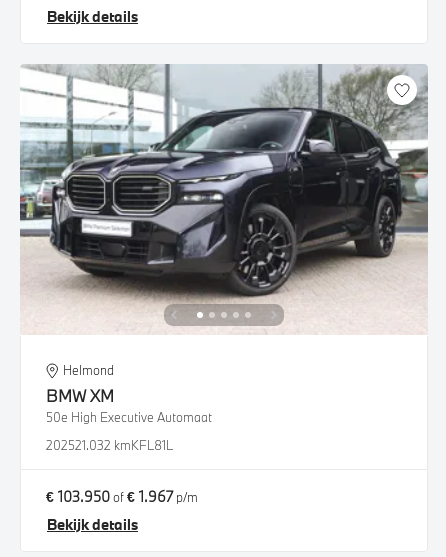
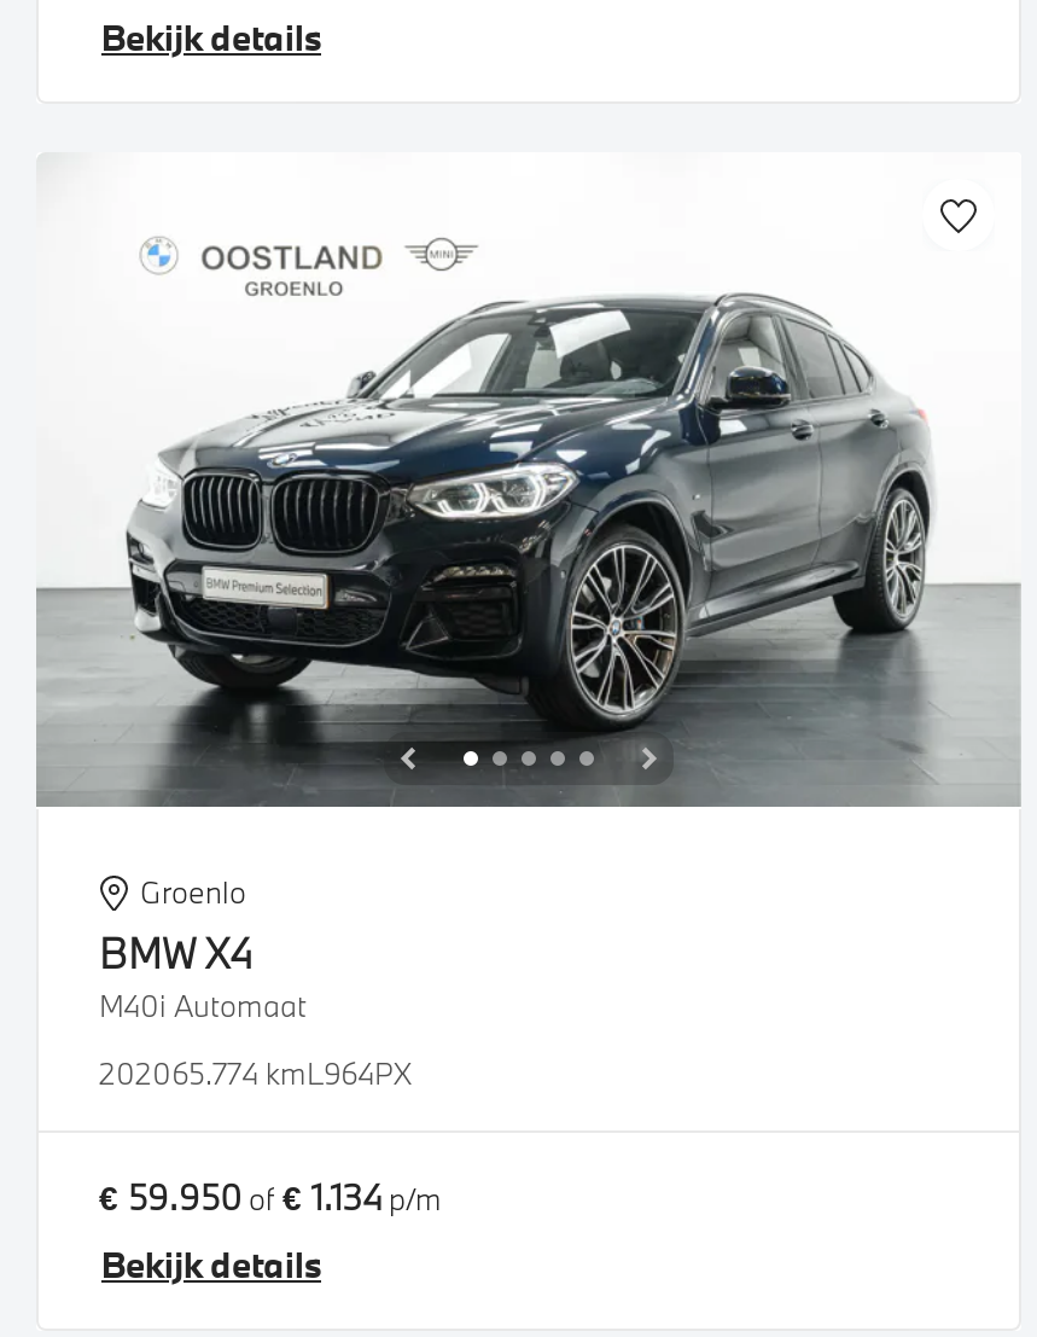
[19,63,429,425] [image] | Helmond | BMW XM | 50e High Executive Automaat -> [36,152,1021,1025] [image] | Groenlo | BMW X4 | M40i Automaat
[46,437,173,453] 202521.032 kmKFL81L -> [99,1054,413,1092] 202065.774 kmL964PX
[46,487,198,506] € 103.950 of € 1.967 p/m -> [99,1174,442,1220] € 59.950 of € 1.134 p/m

